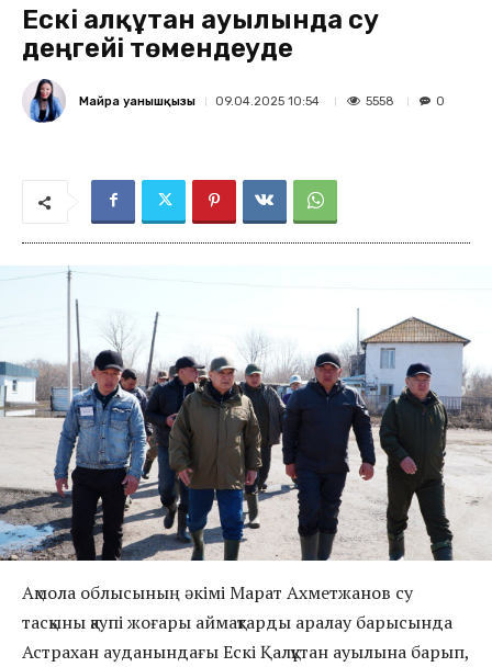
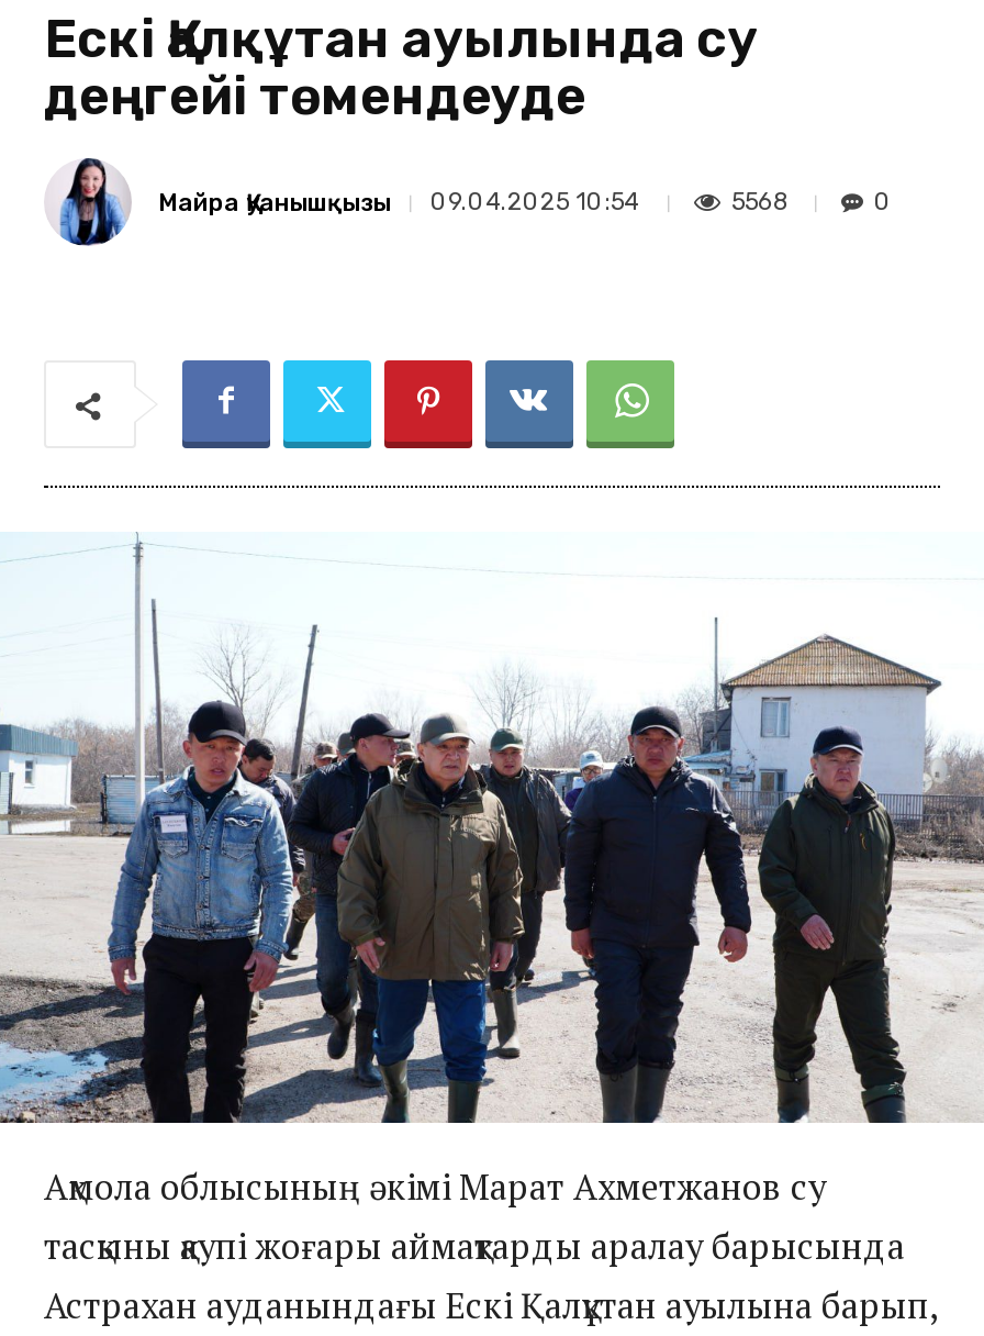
[366,94,394,108] 5558 -> [731,188,791,217] 5568

